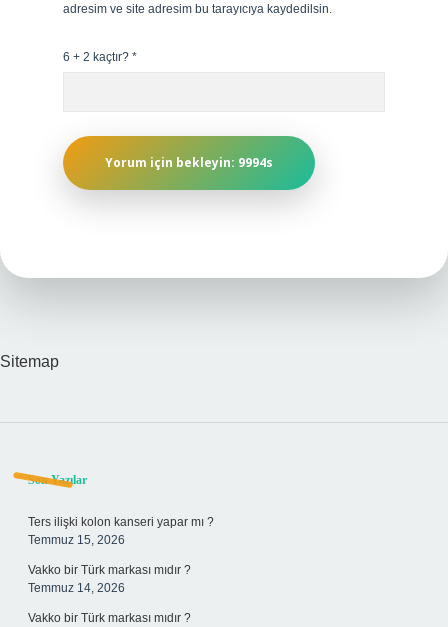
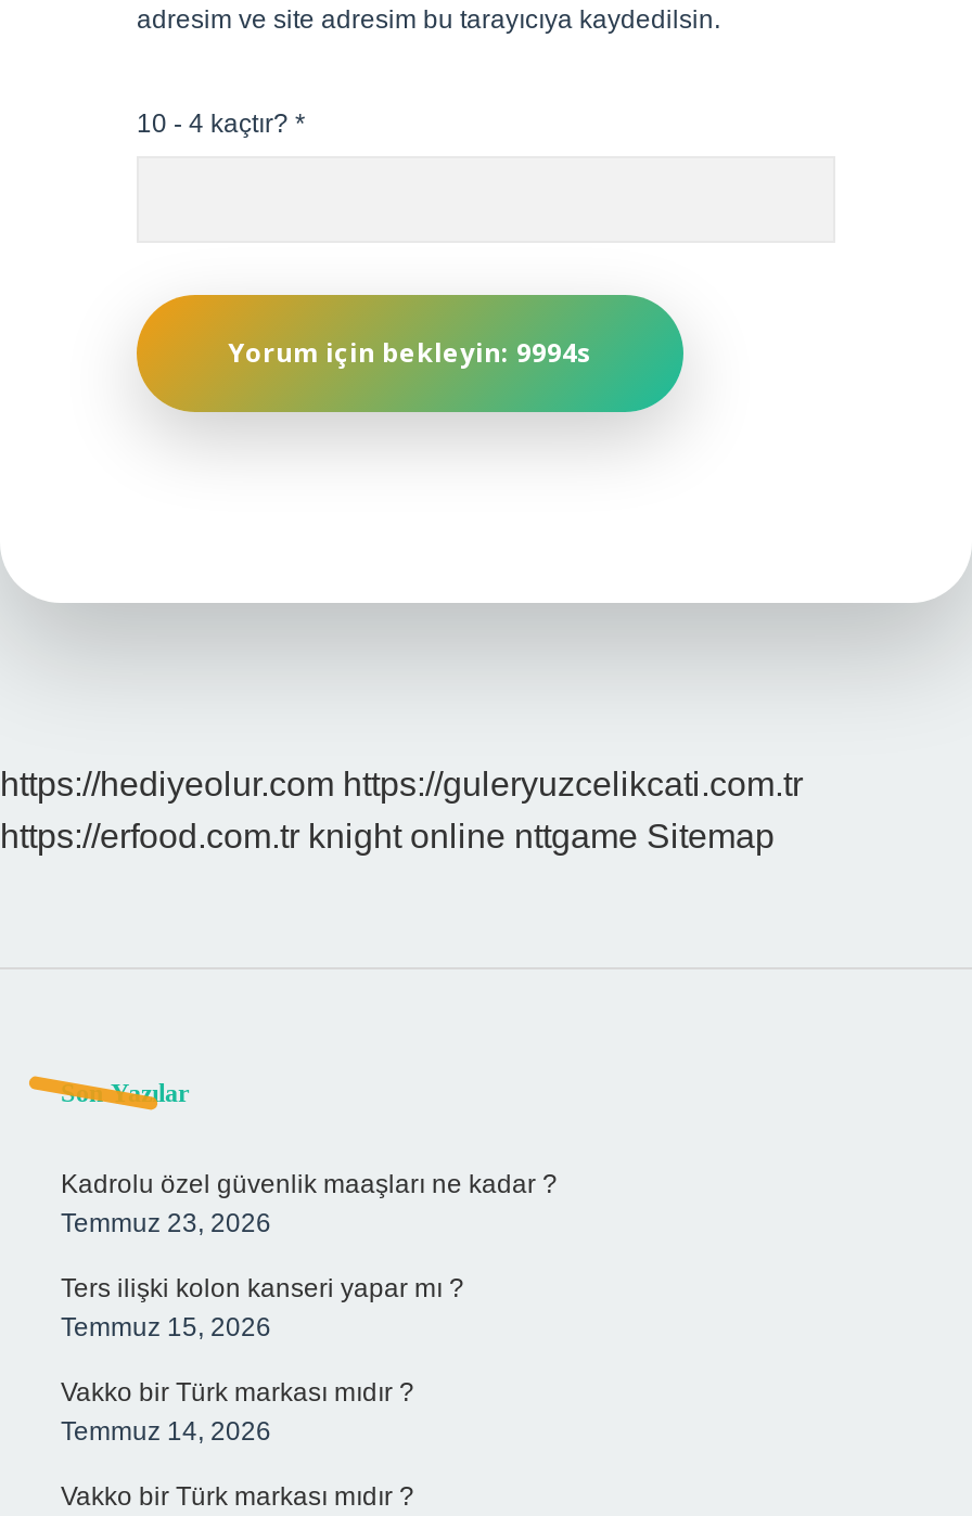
[63,50,137,64] 6 + 2 kaçtır? * -> [137,108,306,139] 10 - 4 kaçtır? *
[0,353,59,370] Sitemap -> [0,766,803,855] https://hediyeolur.com https://guleryuzcelikcati.com.tr | https://erfood.com.tr knight online nttgame Sitemap
none -> [61,1169,558,1238] Kadrolu özel güvenlik maaşları ne kadar ? | Temmuz 23, 2026

